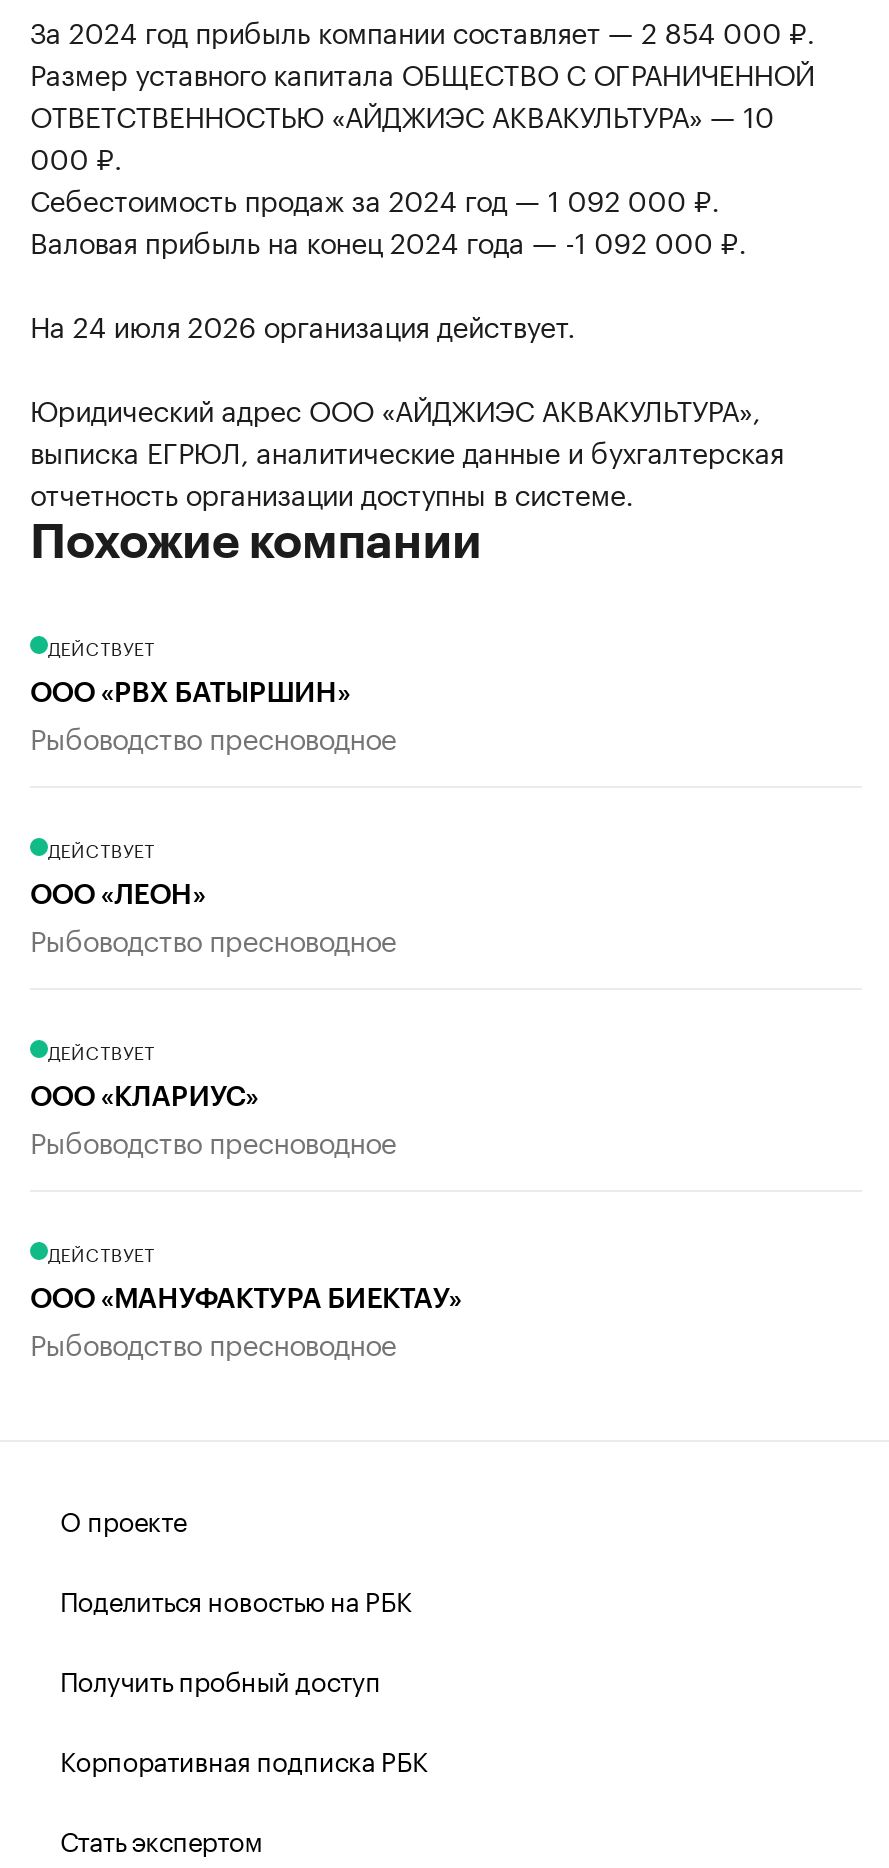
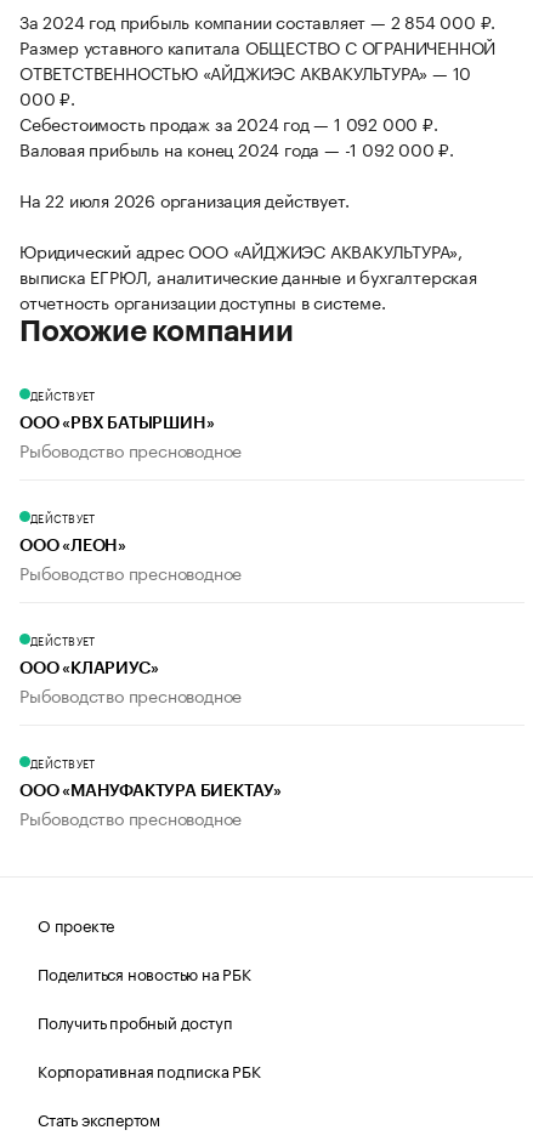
[30,303,575,347] На 24 июля 2026 организация действует. -> [19,186,349,213] На 22 июля 2026 организация действует.

